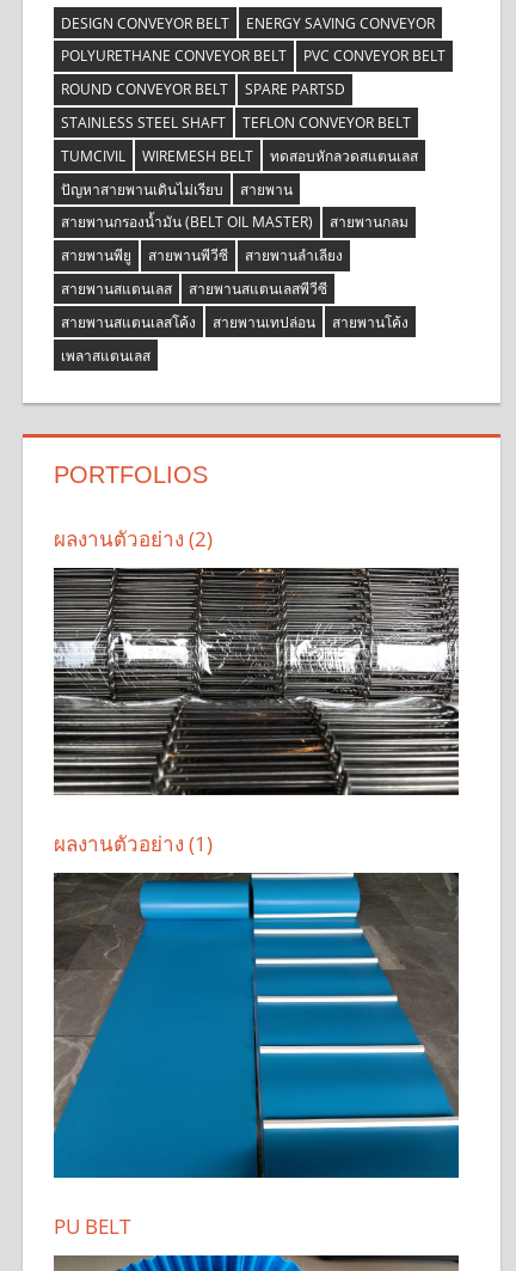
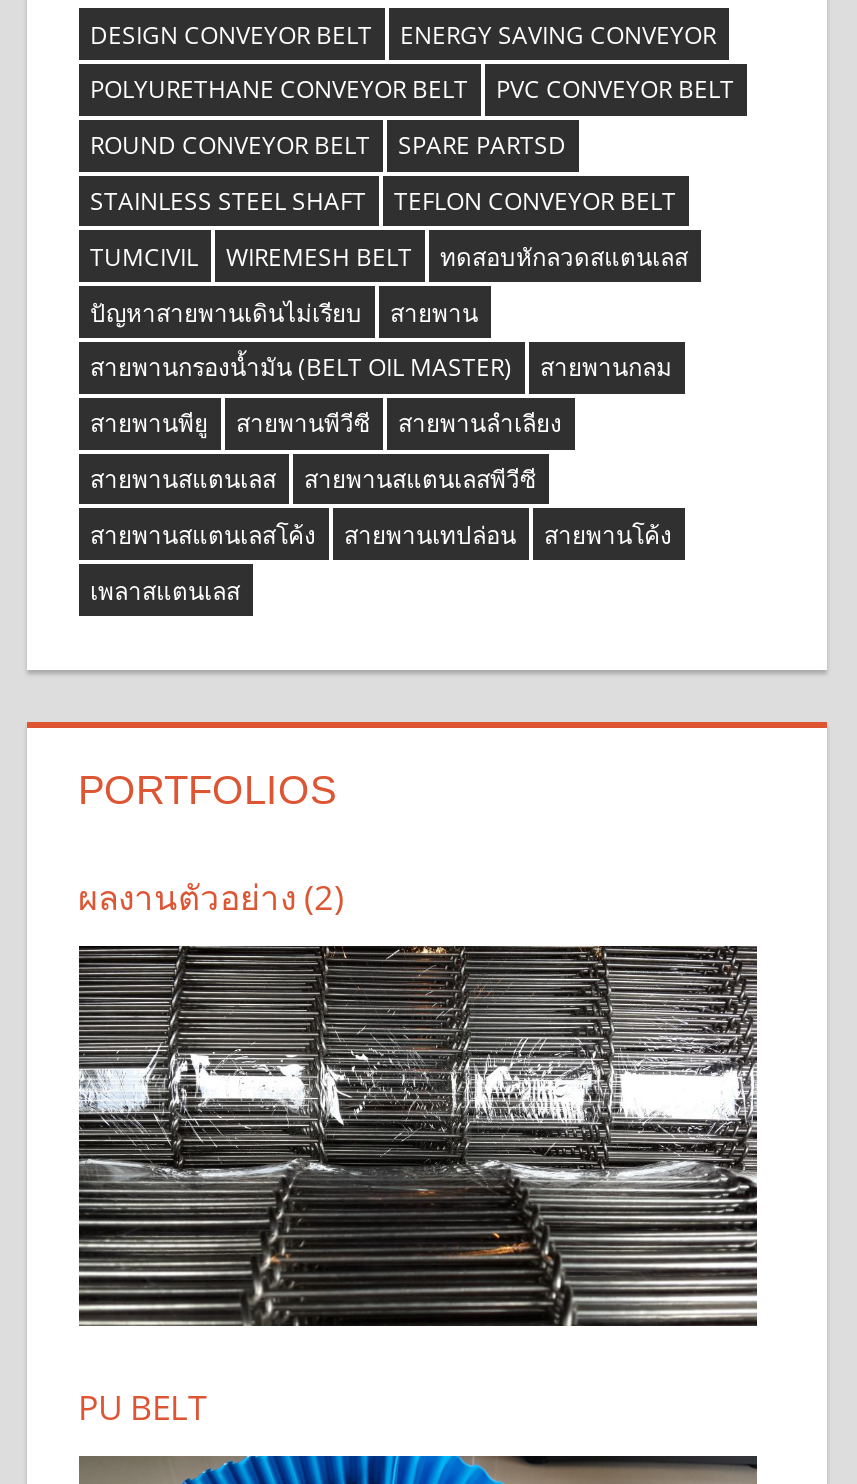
[53,830,212,858] ผลงานตัวอย่าง (1) -> none
[53,872,460,1179] [image] -> none

